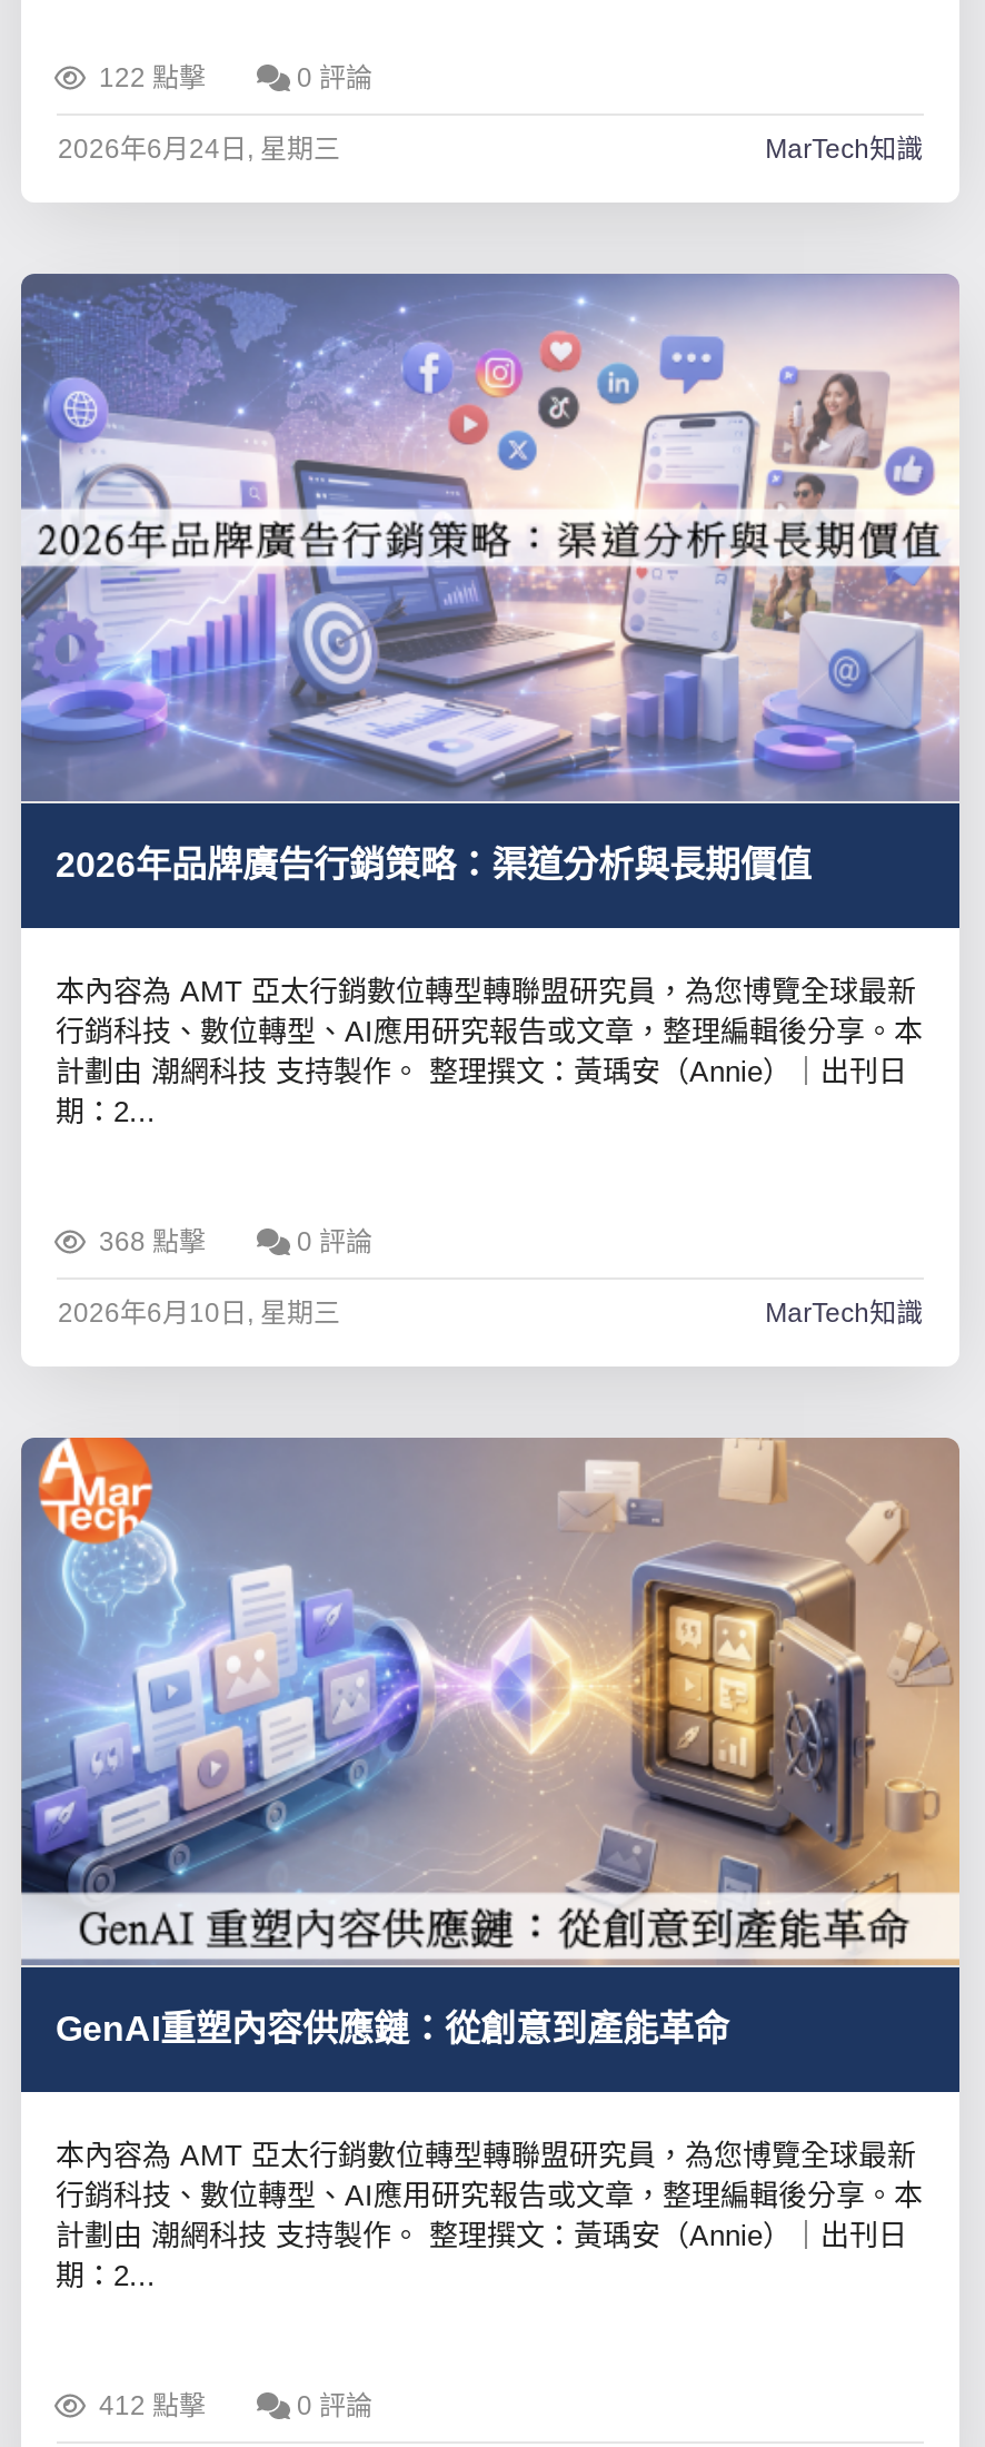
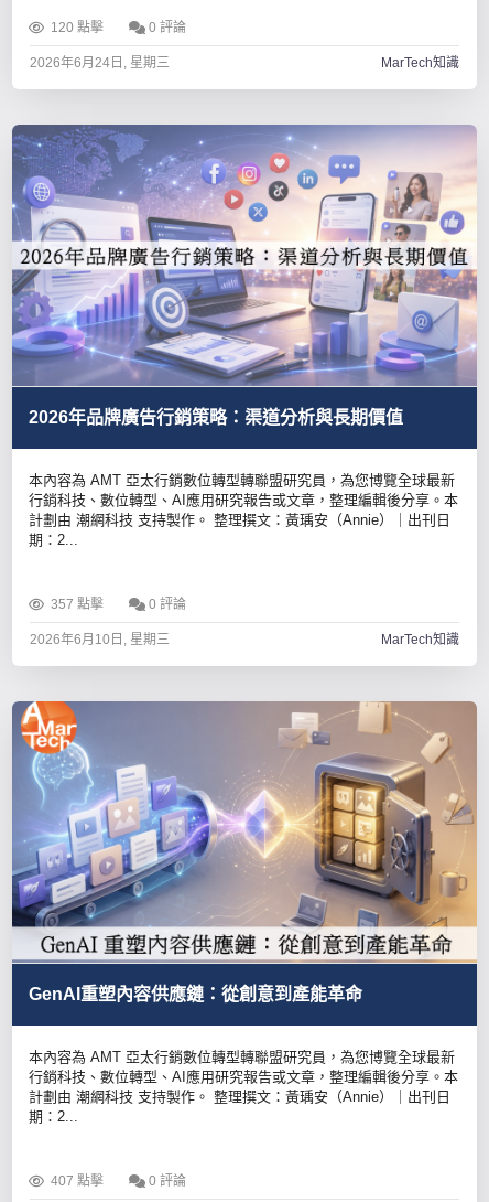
[85,62,205,93] 122 點擊 -> [44,20,103,35] 120 點擊
[85,1227,205,1258] 368 點擊 -> [44,597,103,612] 357 點擊
[85,2391,205,2422] 412 點擊 -> [44,1174,103,1189] 407 點擊

